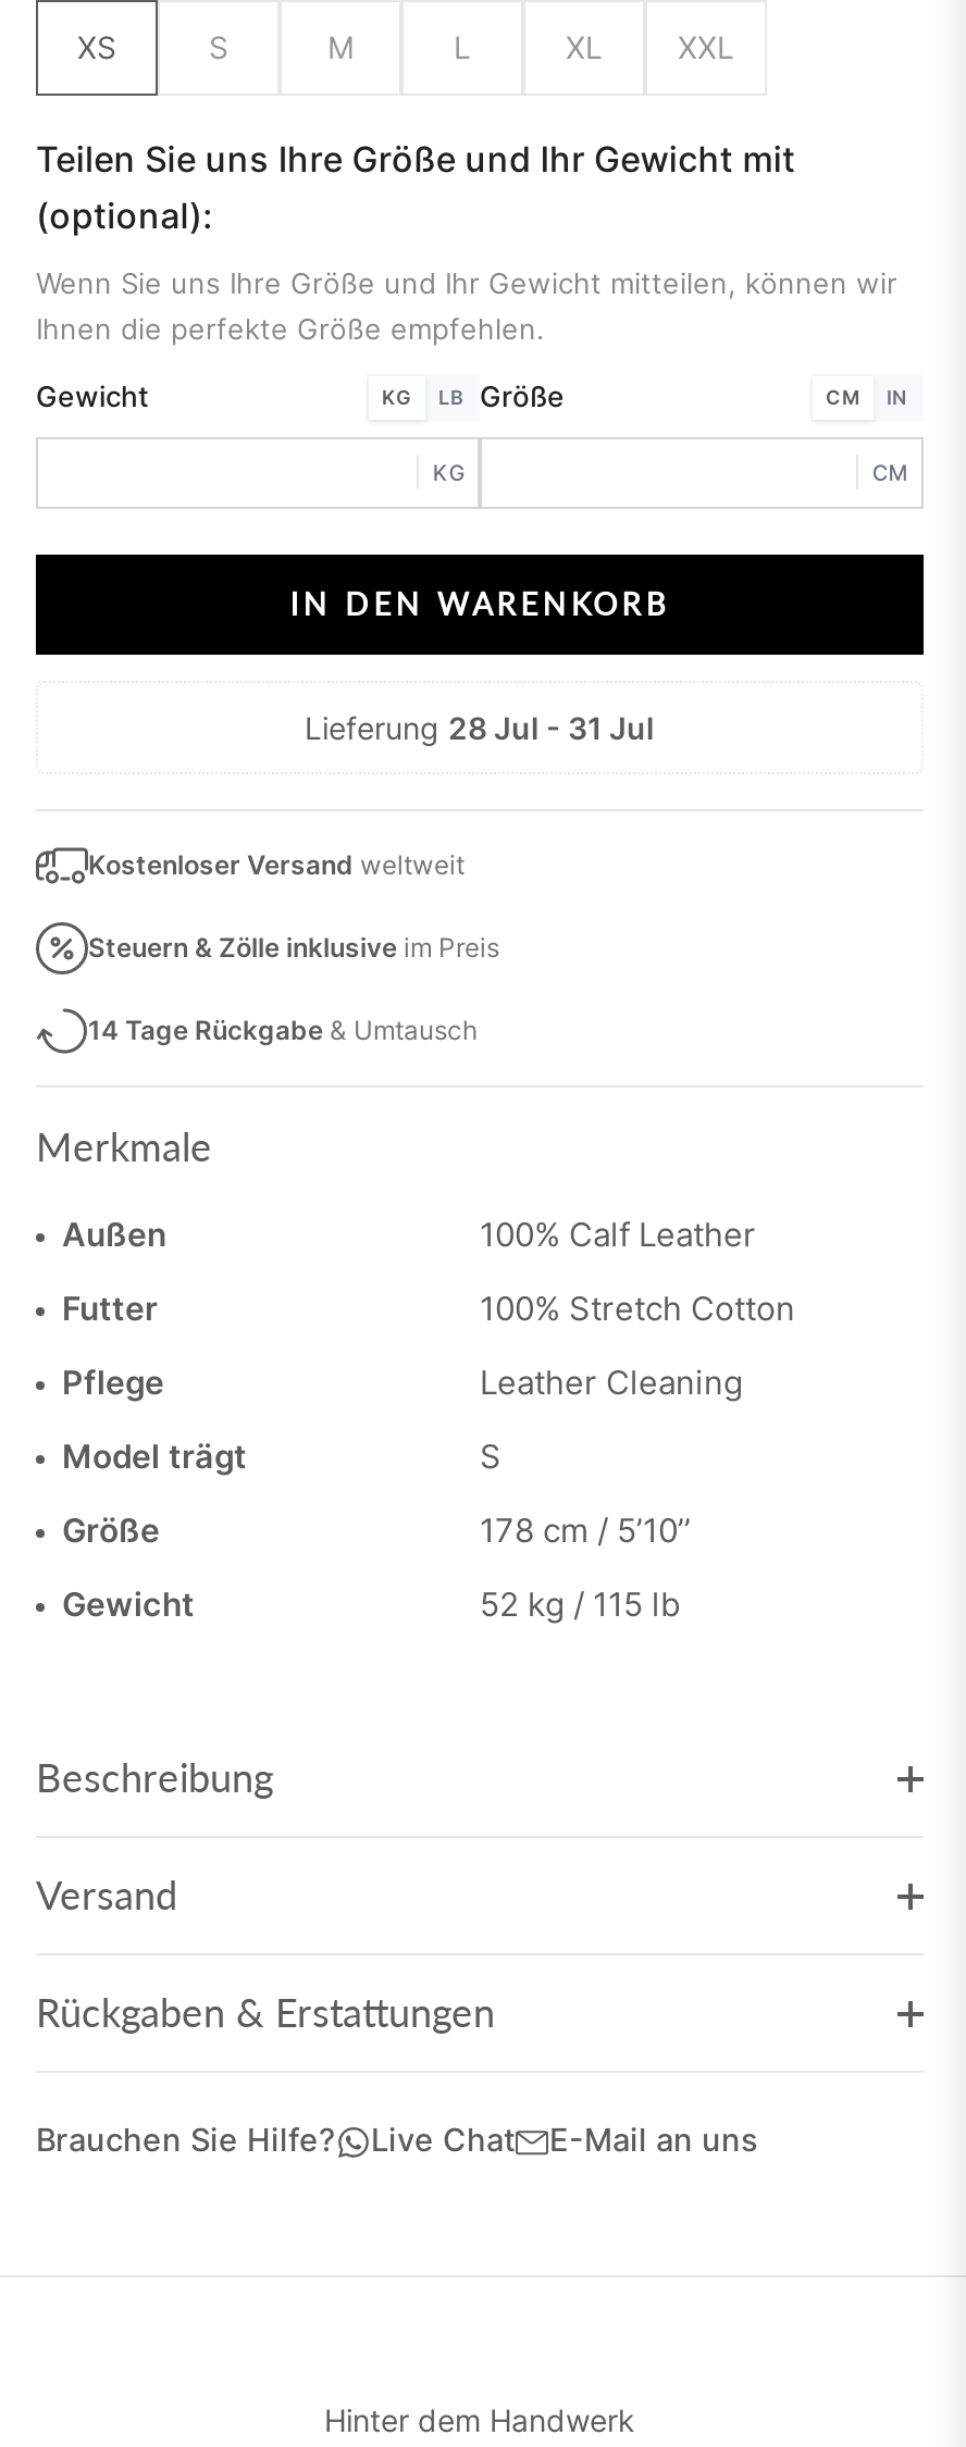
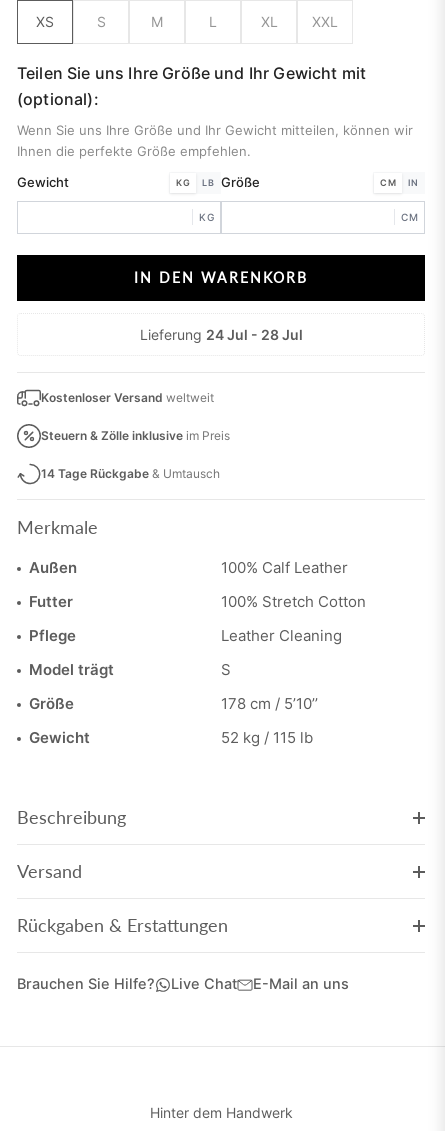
[305,708,655,745] Lieferung 28 Jul - 31 Jul -> [139,326,302,343] Lieferung 24 Jul - 28 Jul

